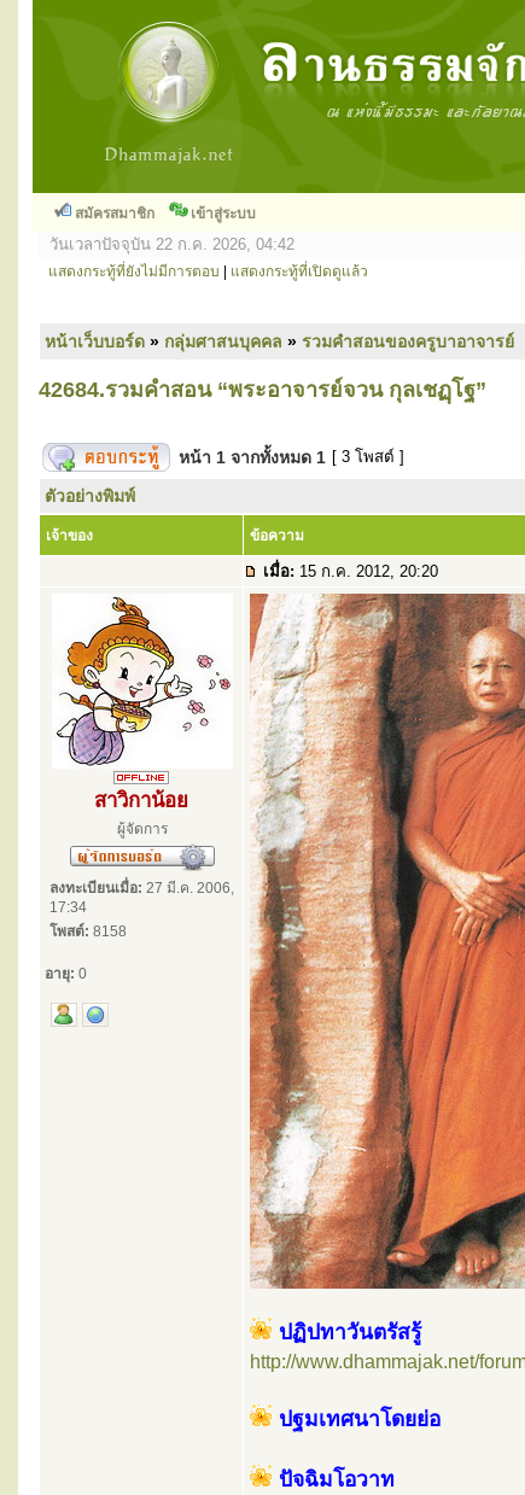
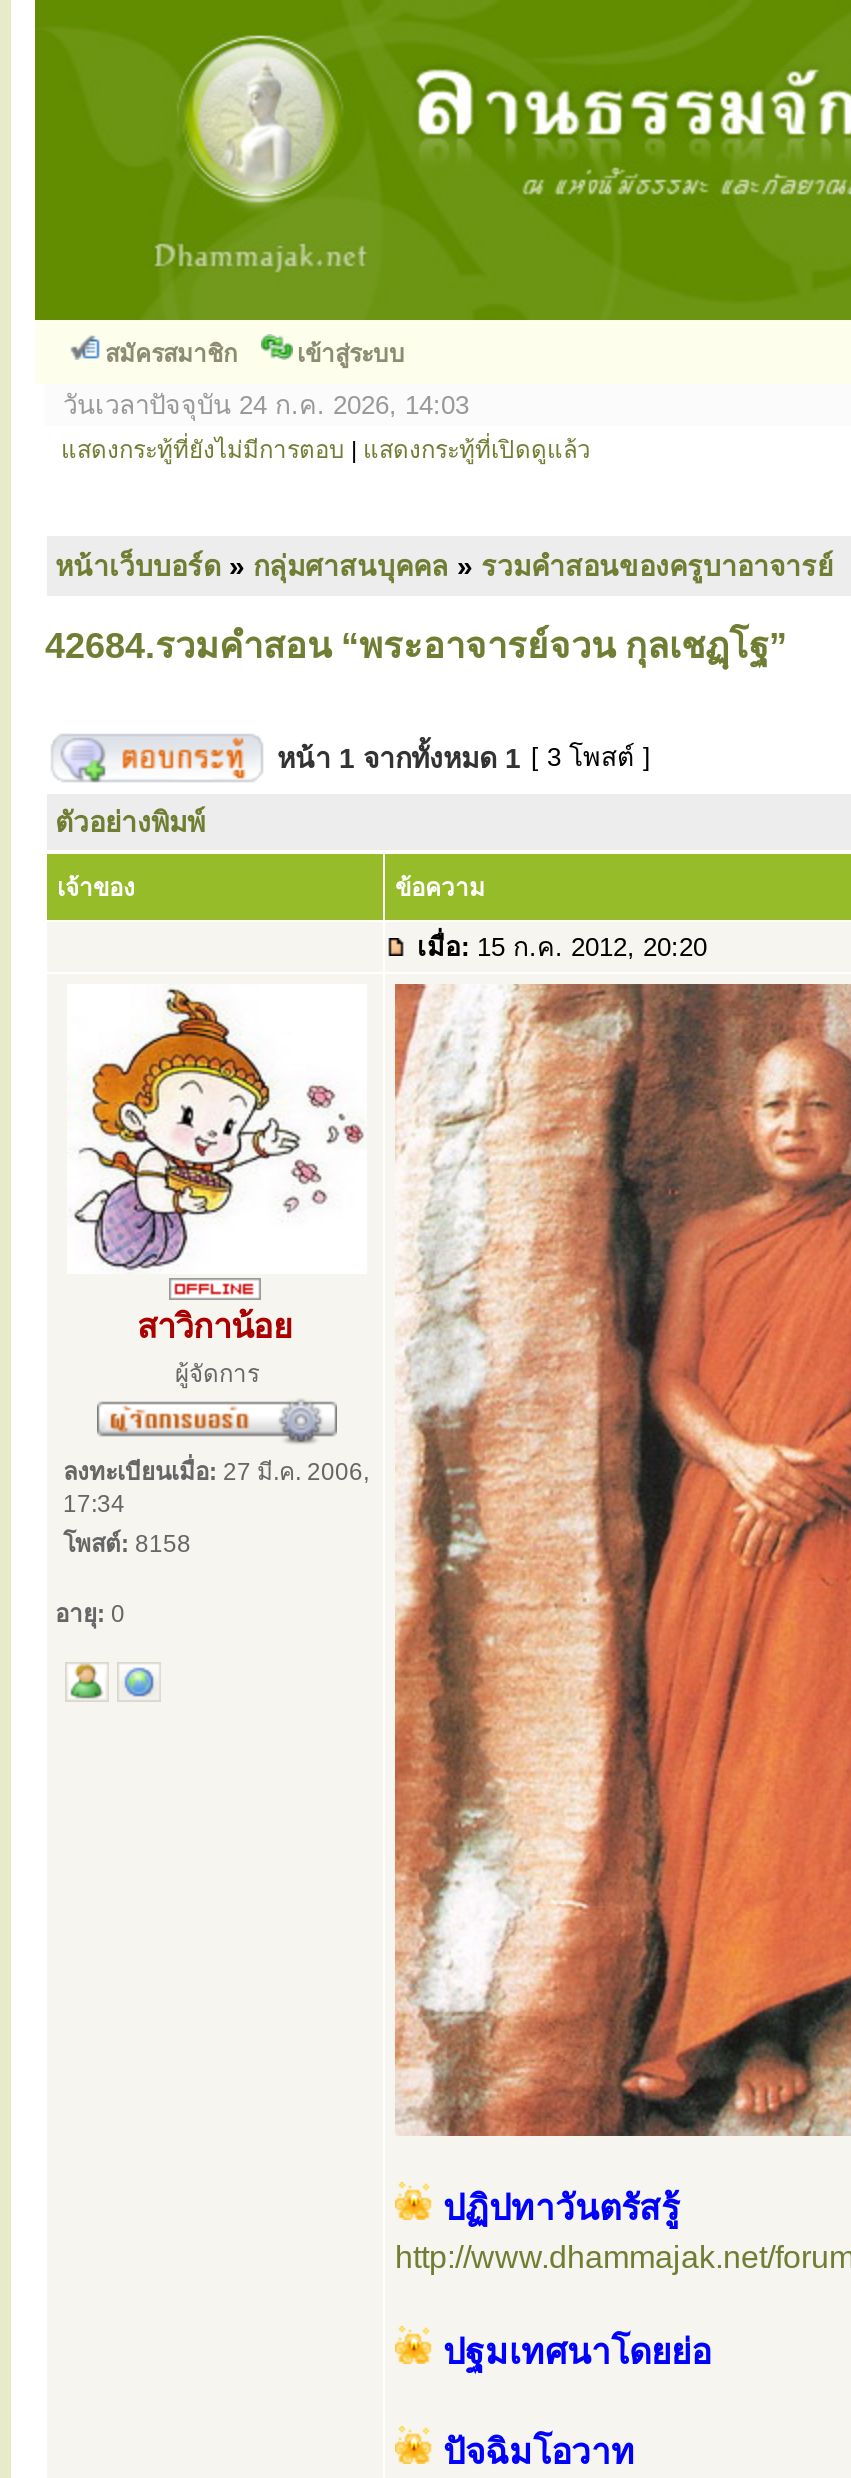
[49,235,304,253] วันเวลาปัจจุบัน 22 ก.ค. 2026, 04:42 -> [63,390,485,420] วันเวลาปัจจุบัน 24 ก.ค. 2026, 14:03

